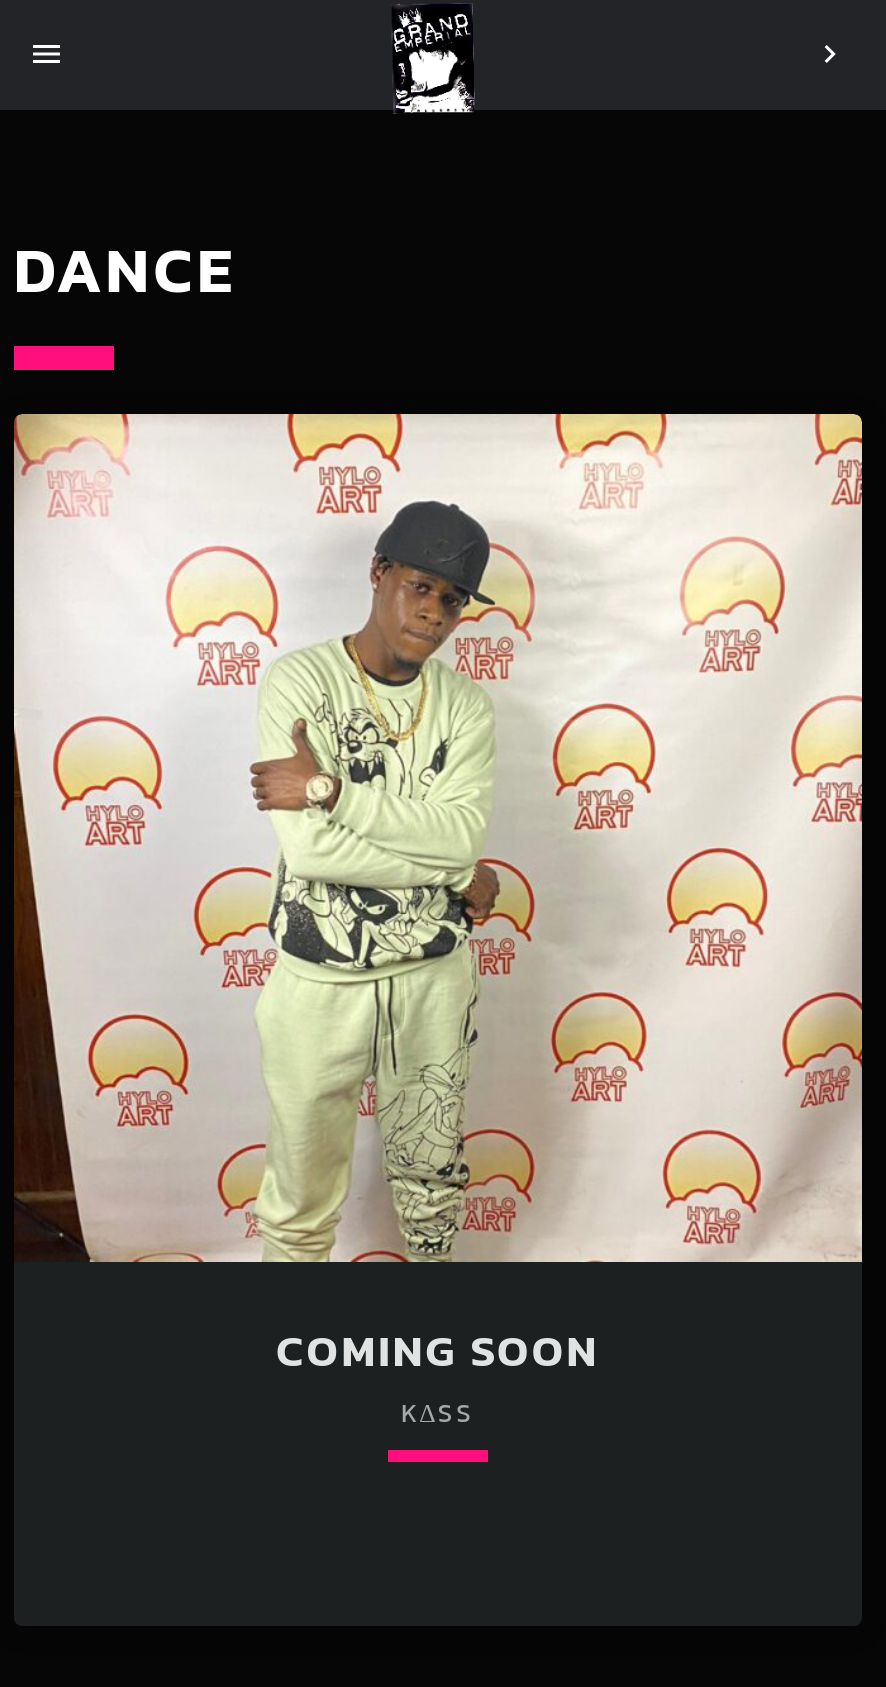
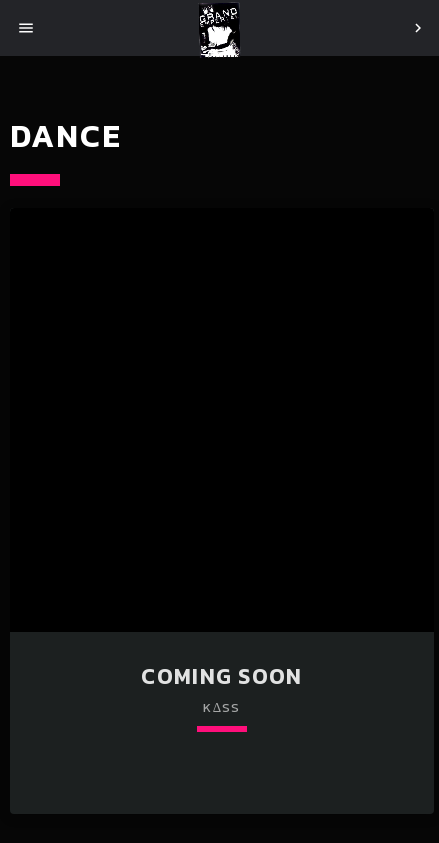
[12,412,864,1264] [image] -> none

